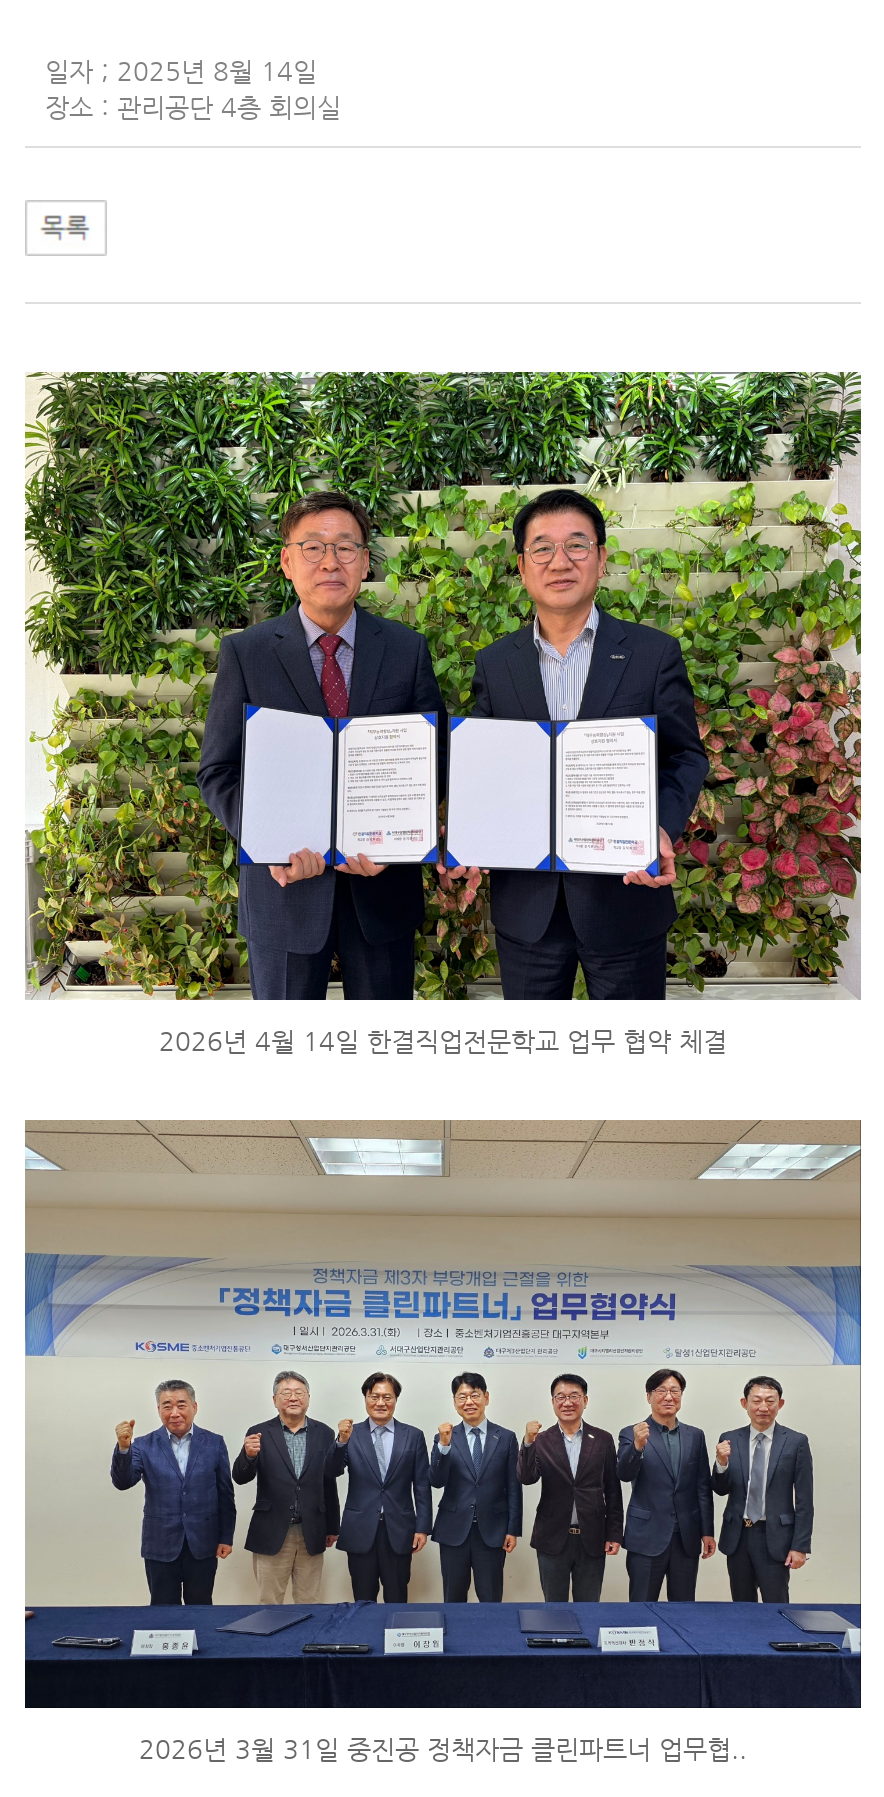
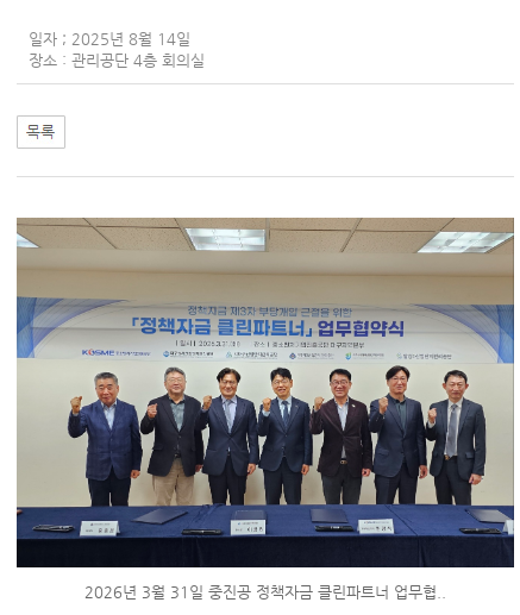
[23,370,863,1056] [image] | 2026년 4월 14일 한결직업전문학교 업무 협약 체결 -> none

